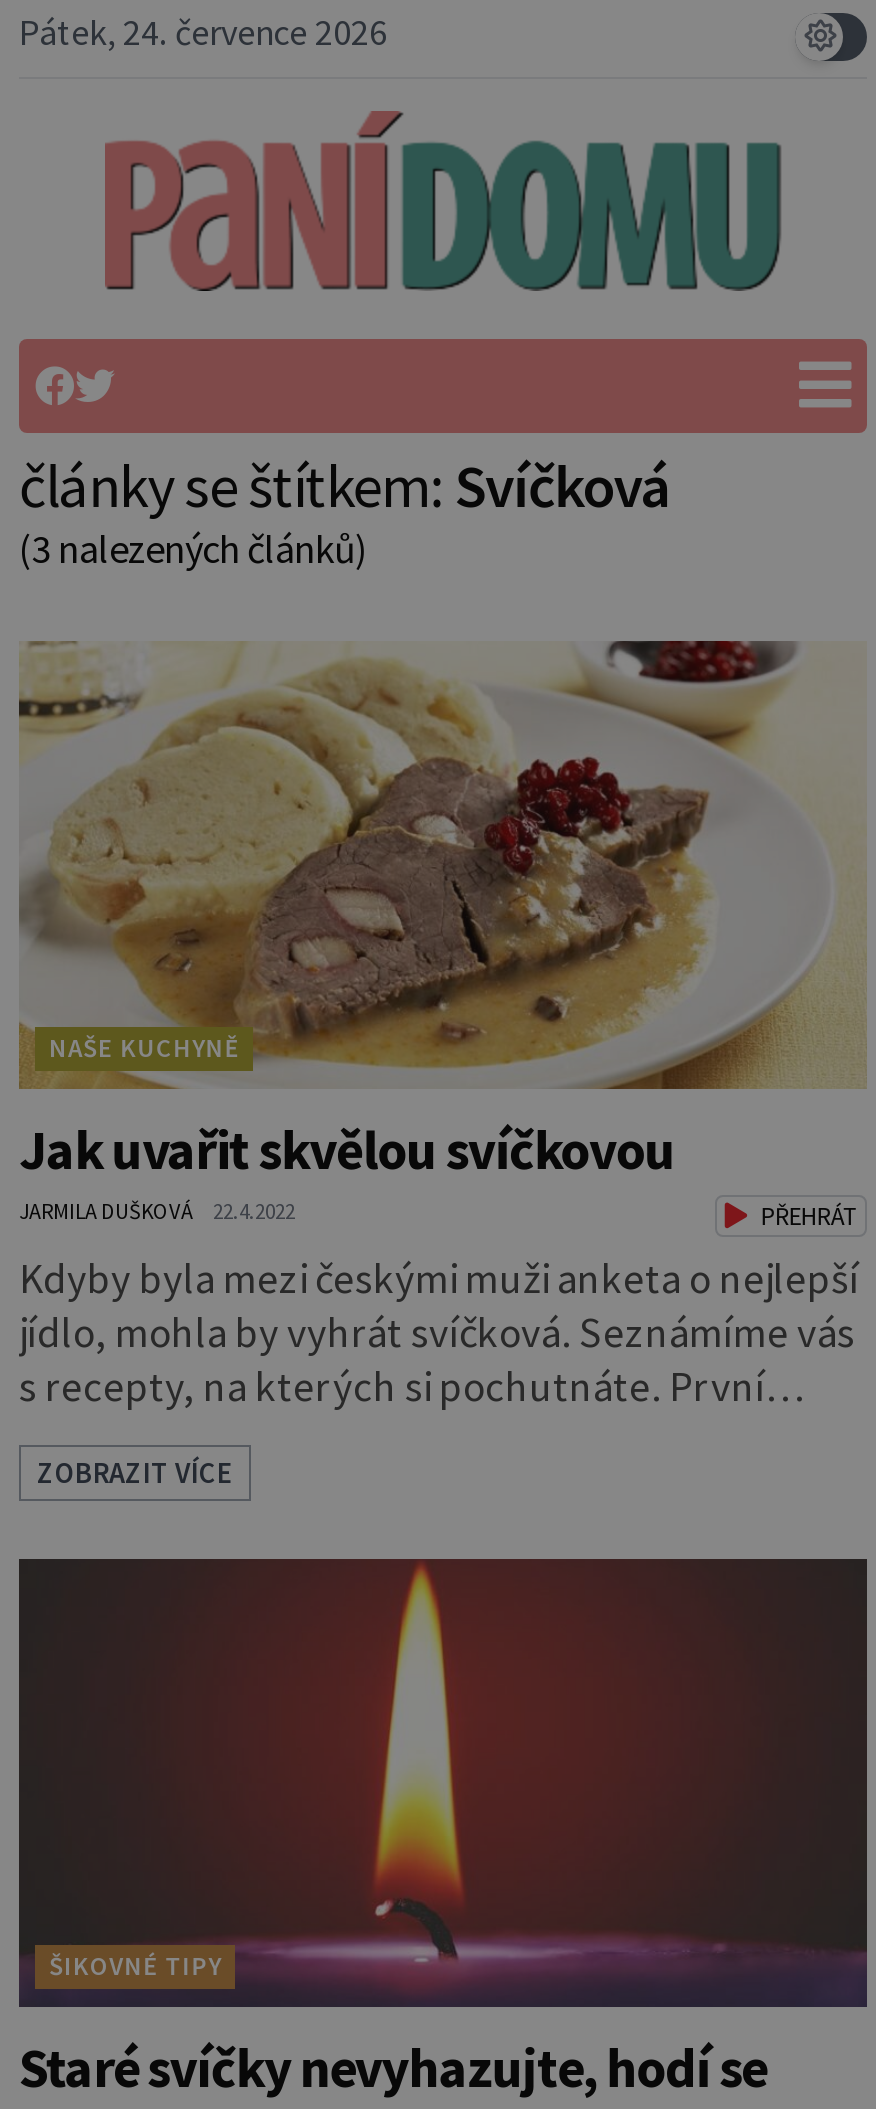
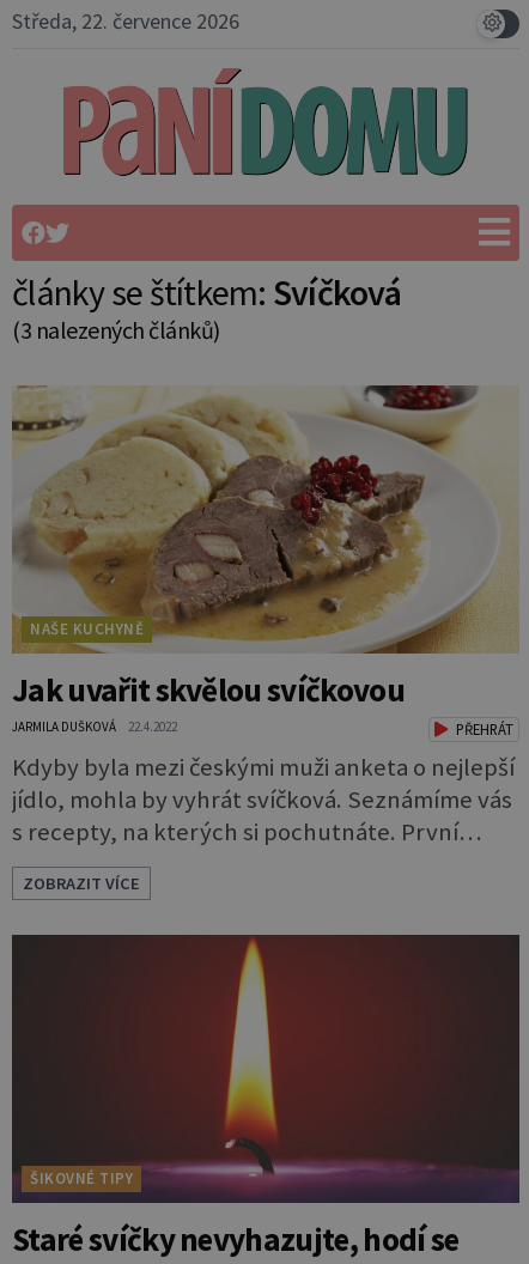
[19,9,387,55] Pátek, 24. července 2026 -> [12,7,239,35] Středa, 22. července 2026

